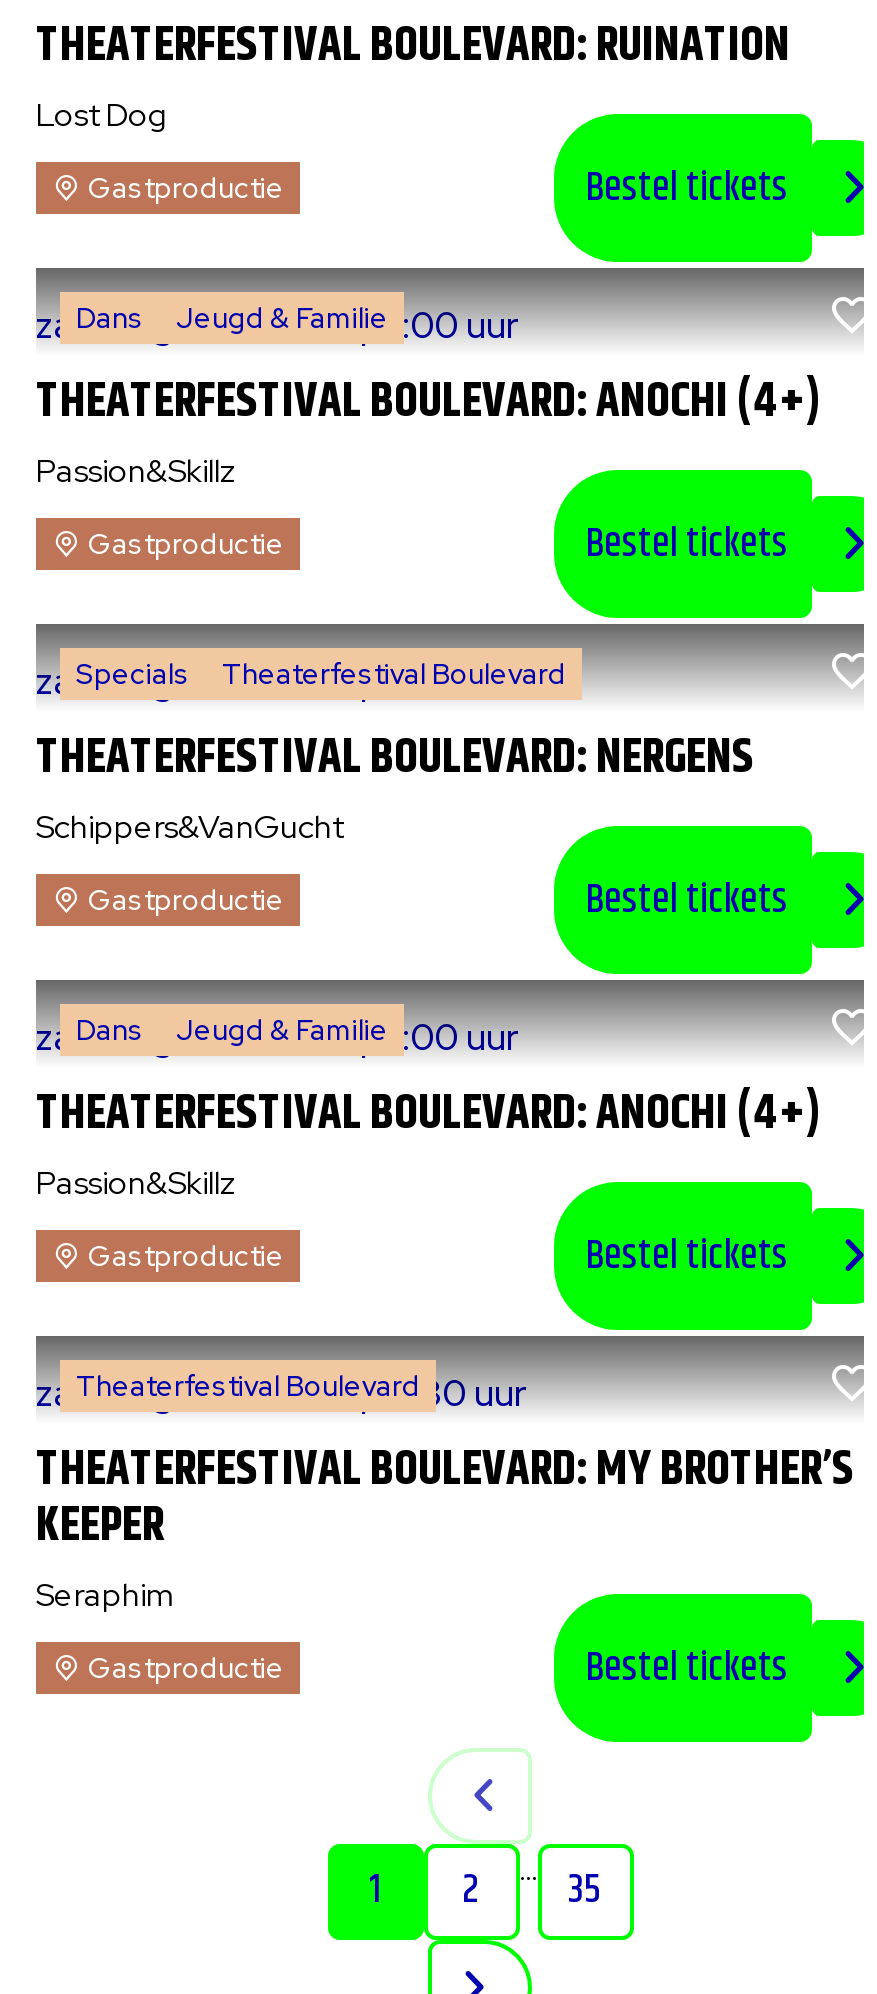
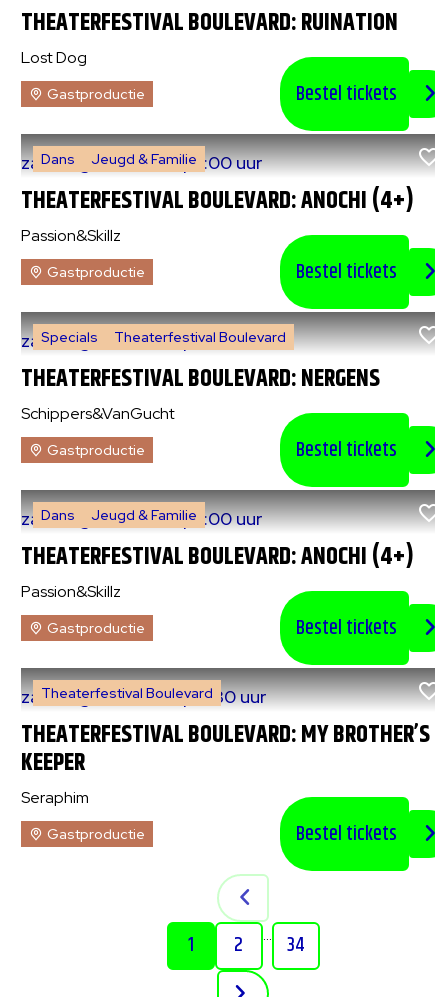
[568,1860,602,1922] 35 -> [286,930,304,961] 34

